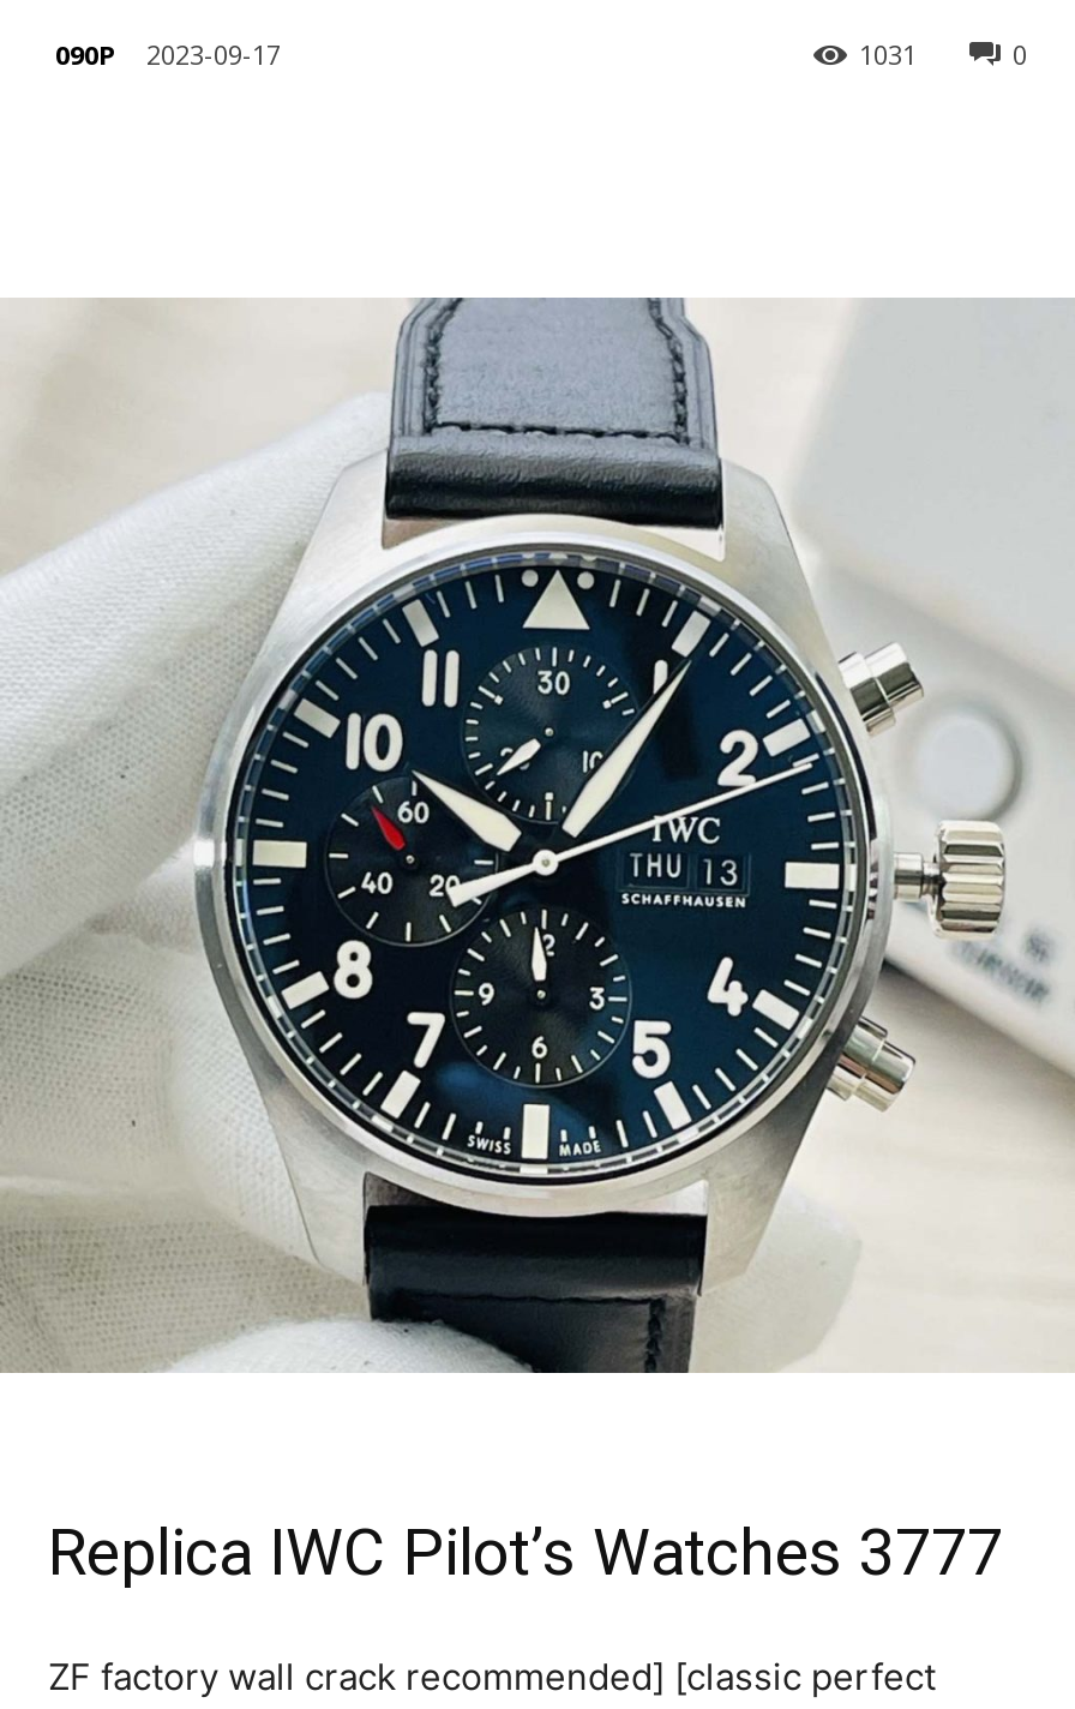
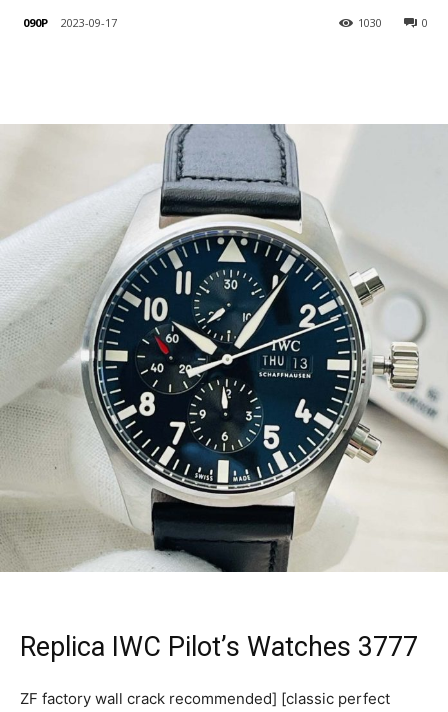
[859,36,917,72] 1031 -> [358,15,382,30] 1030

